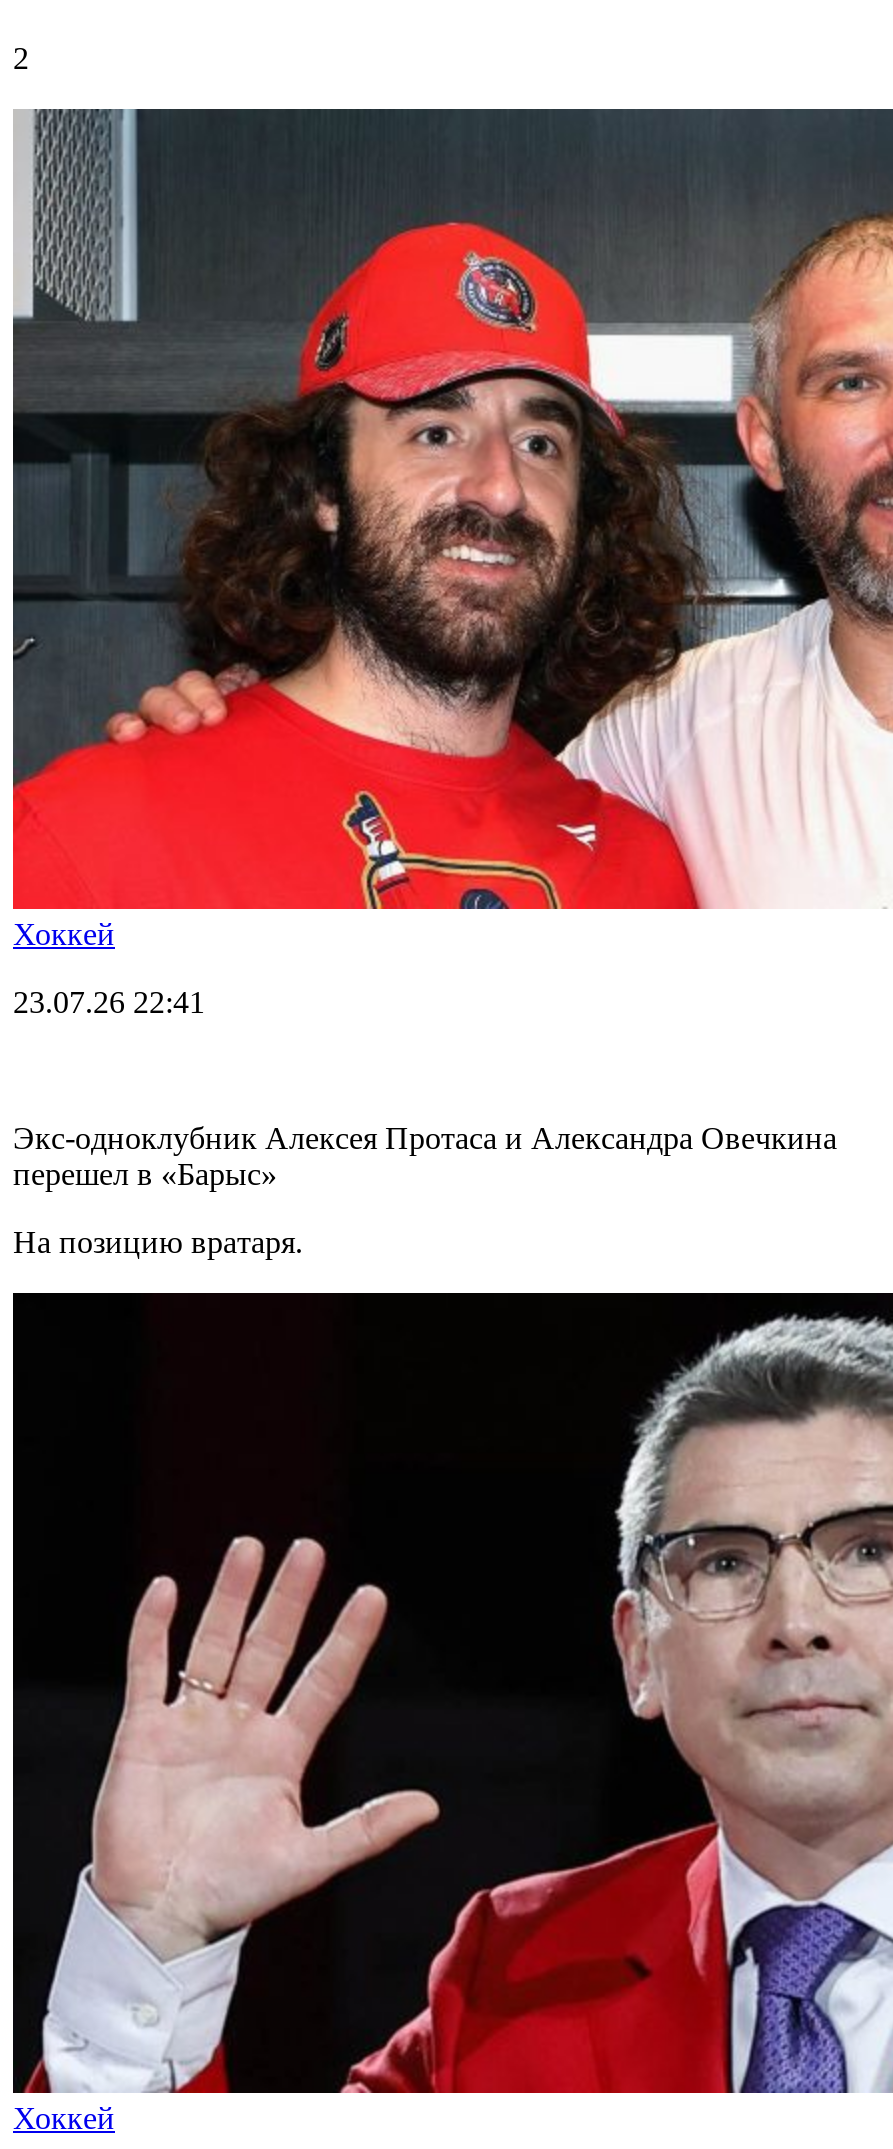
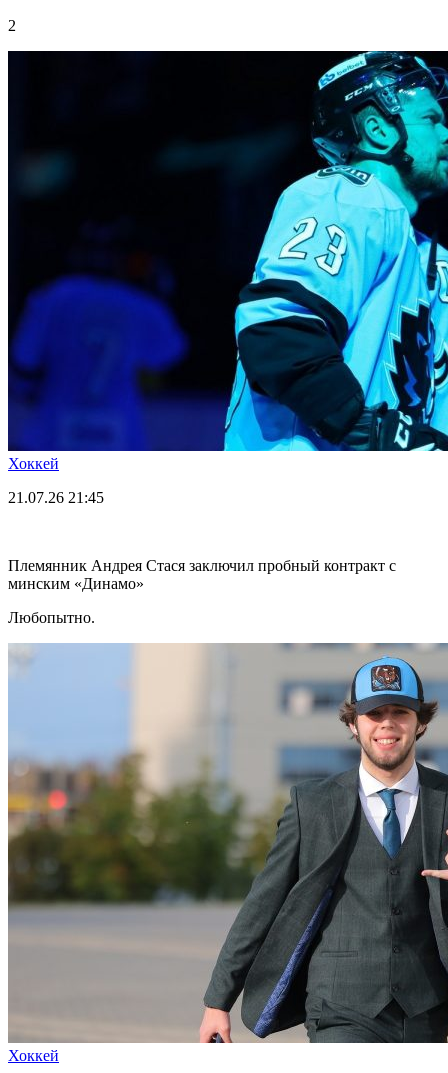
[11,107,887,1019] [image] | 23.07.26 22:41 -> [7,50,445,506] [image] | 21.07.26 21:45
[13,1121,837,1191] Экс-одноклубник Алексея Протаса и Александра Овечкина | перешел в «Барыс» -> [8,557,396,592] Племянник Андрея Стася заключил пробный контракт с | минским «Динамо»
[13,1225,303,1259] На позицию вратаря. -> [8,609,95,626] Любопытно.
[11,1291,887,2095] [image] -> [7,642,445,1044] [image]

